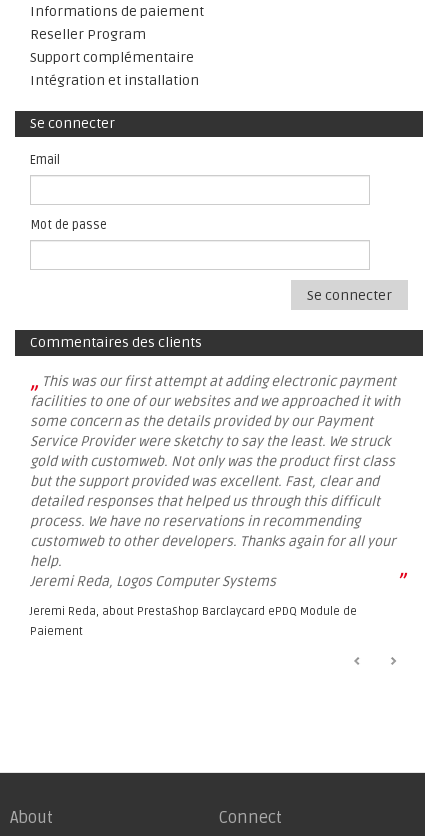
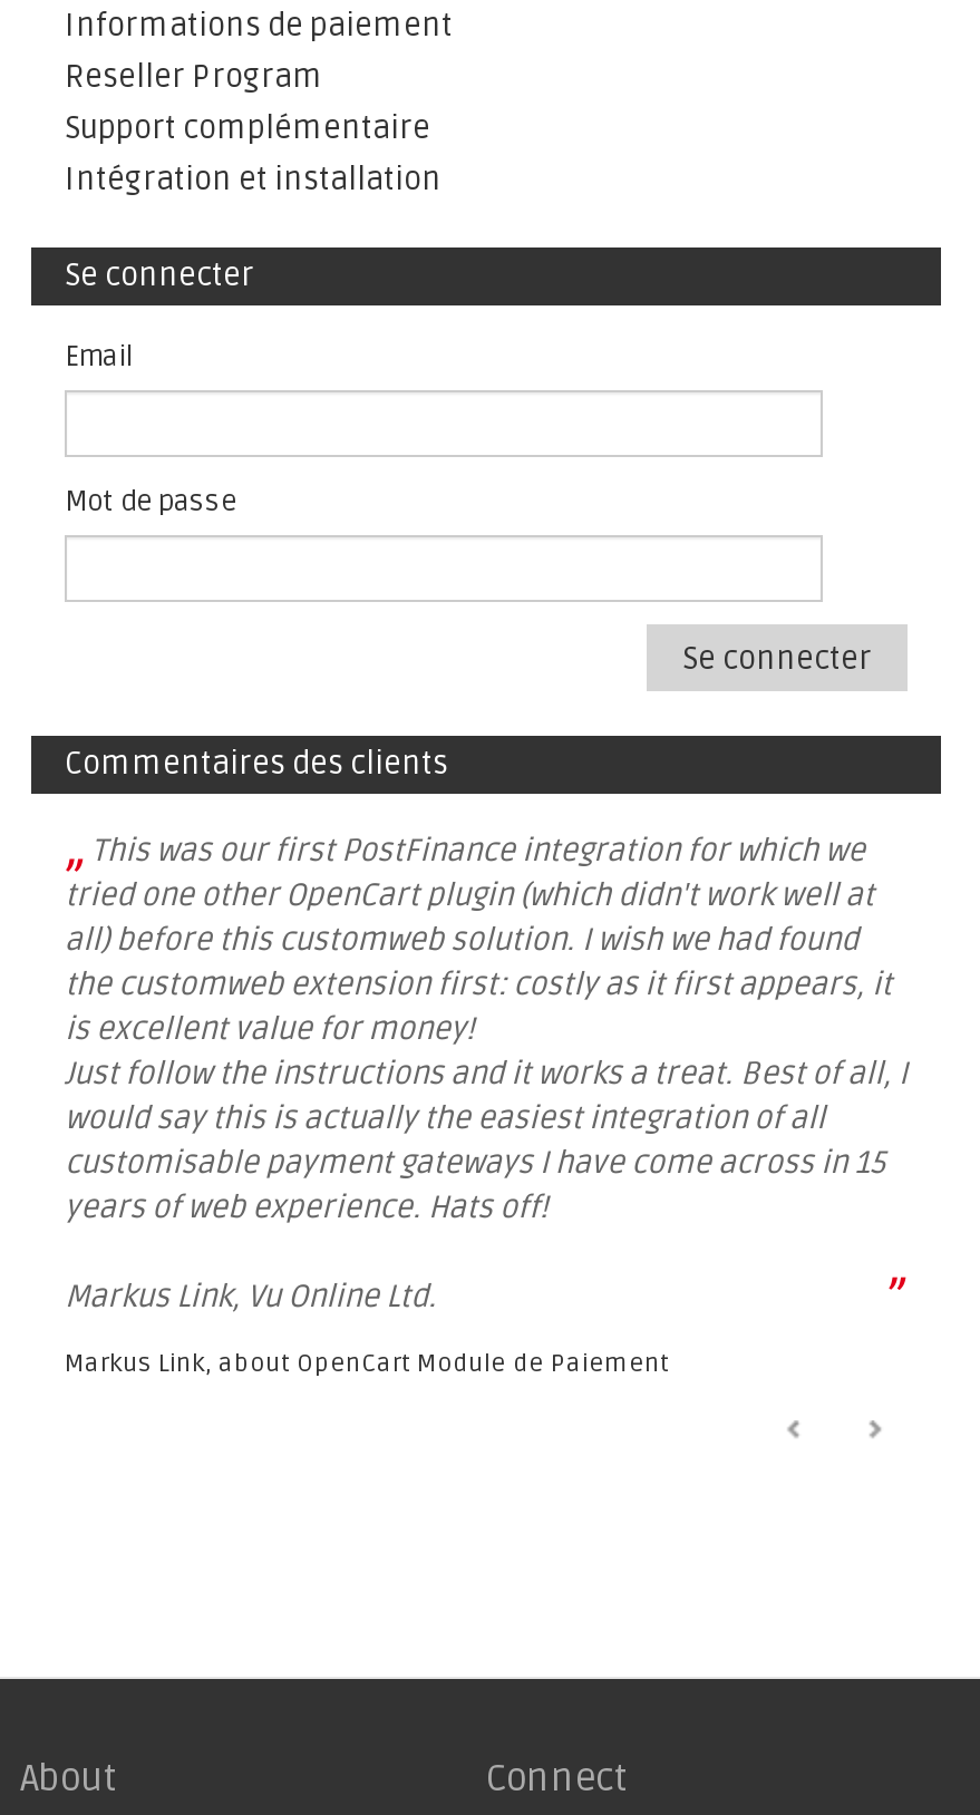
[30,369,400,590] „ This was our first attempt at adding electronic payment | facilities to one of our websites and we approached it with | some concern as the details provided by our Payment | Service Provider were sketchy to say the least. We struck | gold with customweb. Not only was the product first class | but the support provided was excellent. Fast, clear and | detailed responses that helped us through this difficult | process. We have no reservations in recommending | customweb to other developers. Thanks again for all your | help. | Jeremi Reda, Logos Computer Systems -> [65,823,908,1316] „ This was our first PostFinance integration for which we | tried one other OpenCart plugin (which didn't work well at | all) before this customweb solution. I wish we had found | the customweb extension first: costly as it first appears, it | is excellent value for money! | Just follow the instructions and it works a treat. Best of all, I | would say this is actually the easiest integration of all | customisable payment gateways I have come across in 15 | years of web experience. Hats off! | Markus Link, Vu Online Ltd.
[30,605,357,638] Jeremi Reda, about PrestaShop Barclaycard ePDQ Module de | Paiement -> [65,1349,669,1378] Markus Link, about OpenCart Module de Paiement

